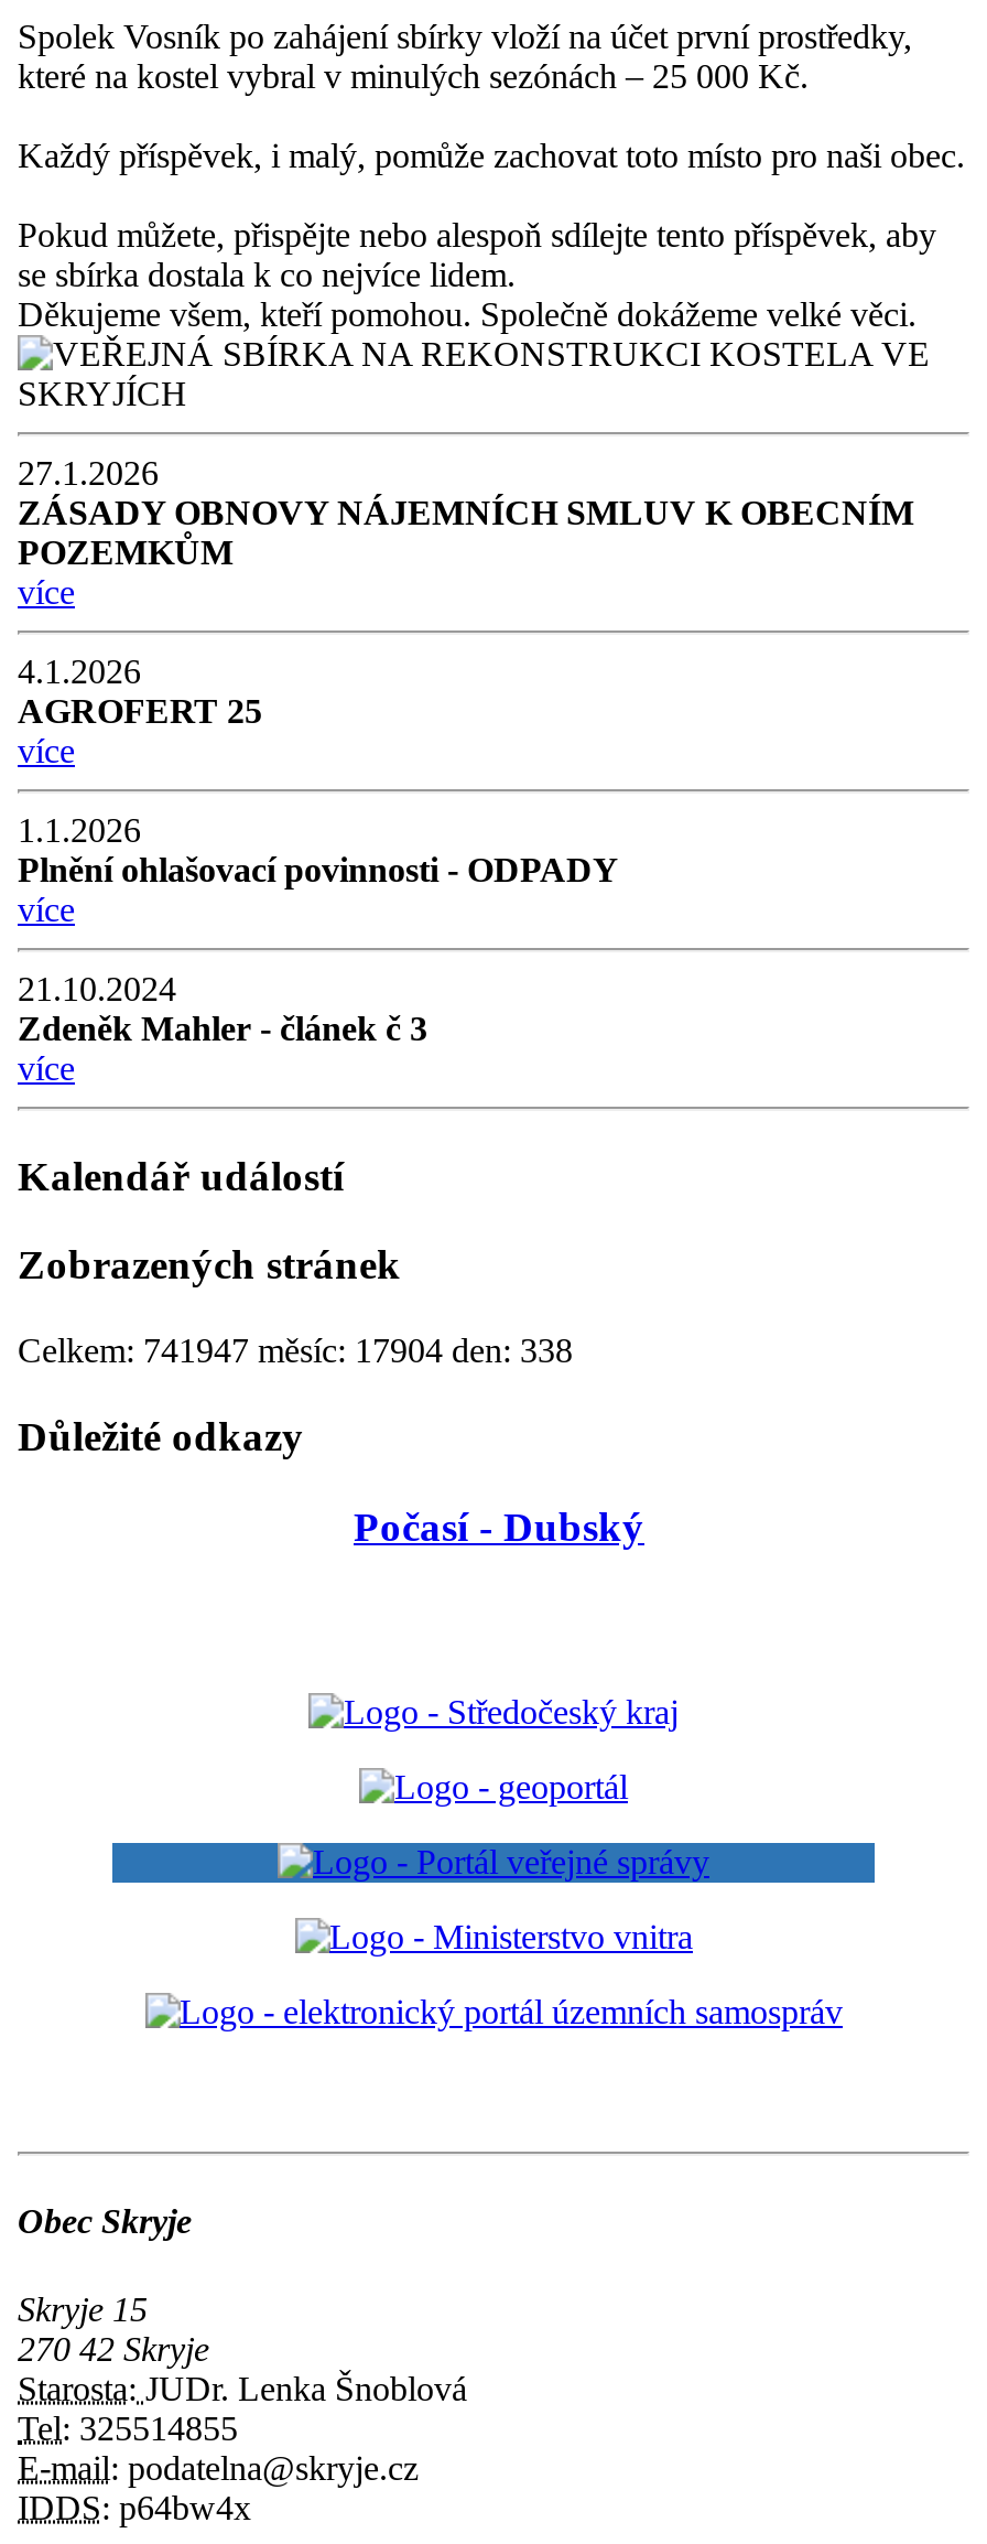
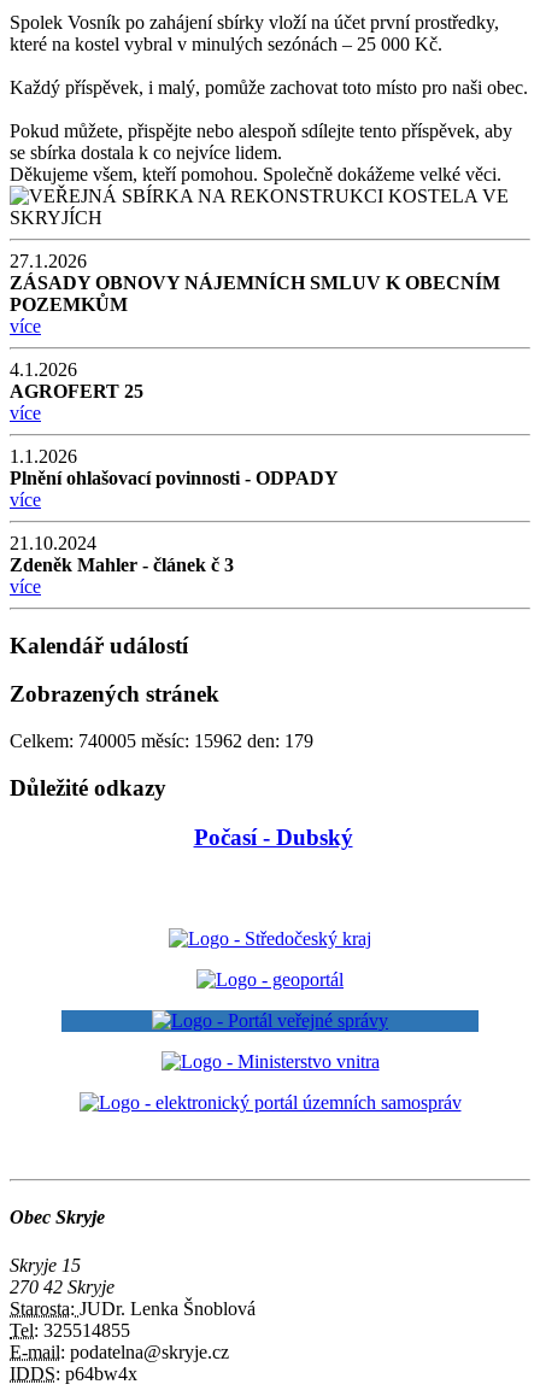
[18,1332,573,1369] Celkem: 741947 měsíc: 17904 den: 338 -> [10,731,313,751] Celkem: 740005 měsíc: 15962 den: 179

